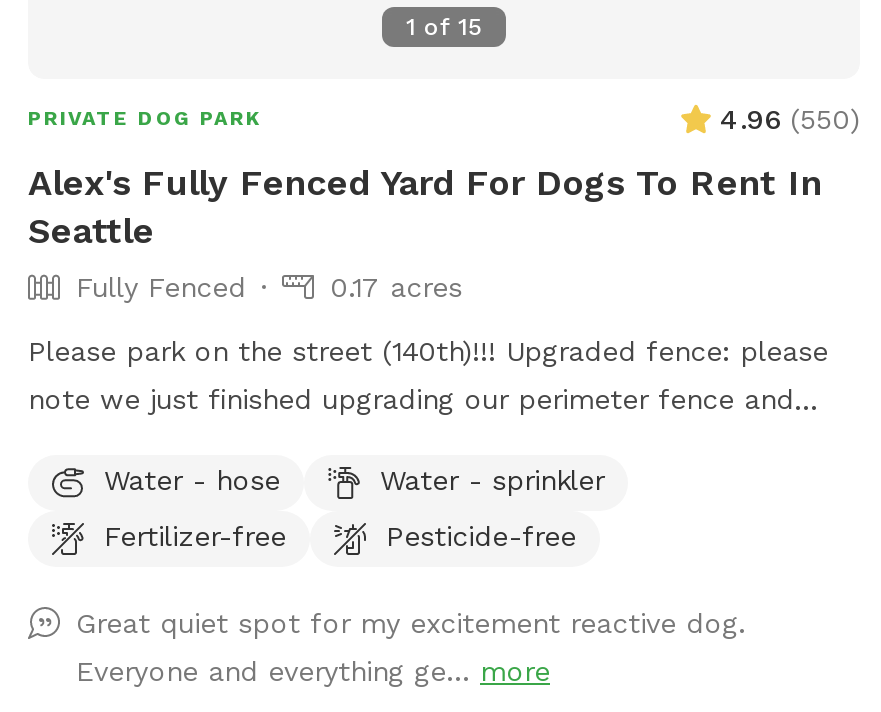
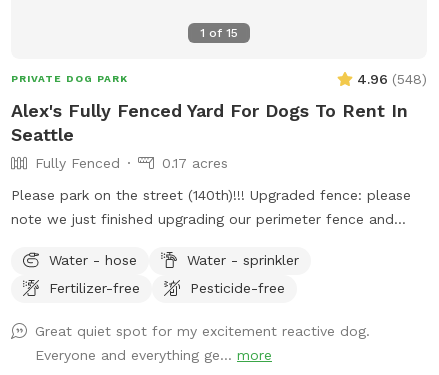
[720,104,860,136] 4.96 (550) -> [357,71,427,87] 4.96 (548)

